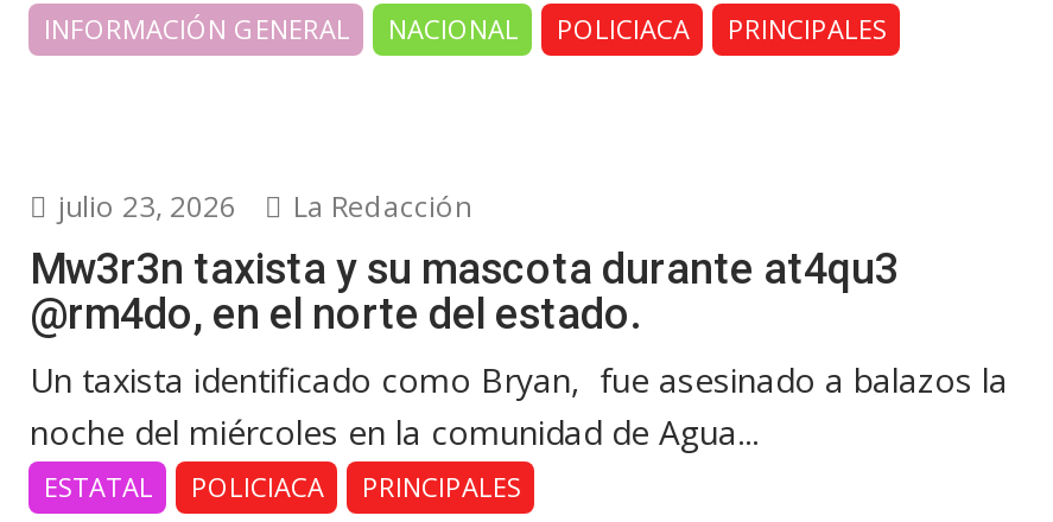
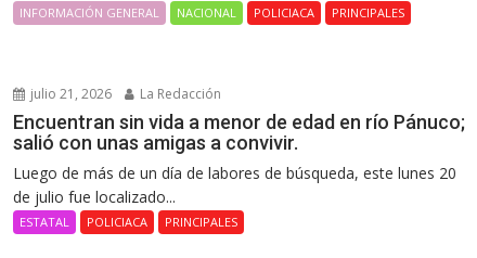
[51,186,471,226] julio 23, 2026 La Redacción -> [28,85,222,103] julio 21, 2026 La Redacción
[30,243,1008,454] Mw3r3n taxista y su mascota durante at4qu3 | @rm4do, en el norte del estado. | Un taxista identificado como Bryan, fue asesinado a balazos la | noche del miércoles en la comunidad de Agua... -> [14,111,466,207] Encuentran sin vida a menor de edad en río Pánuco; | salió con unas amigas a convivir. | Luego de más de un día de labores de búsqueda, este lunes 20 | de julio fue localizado...

